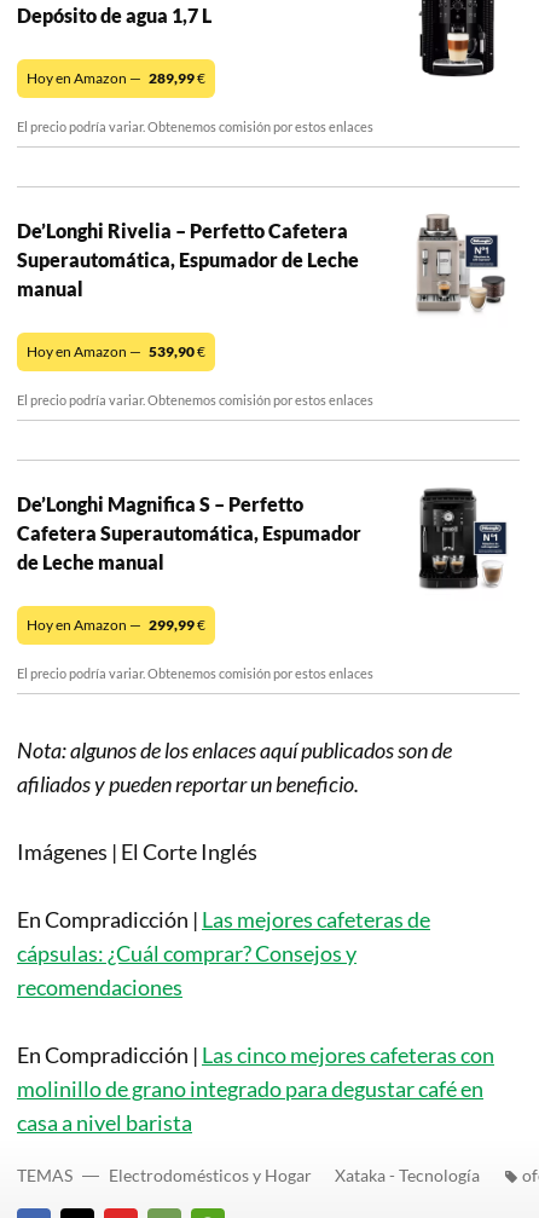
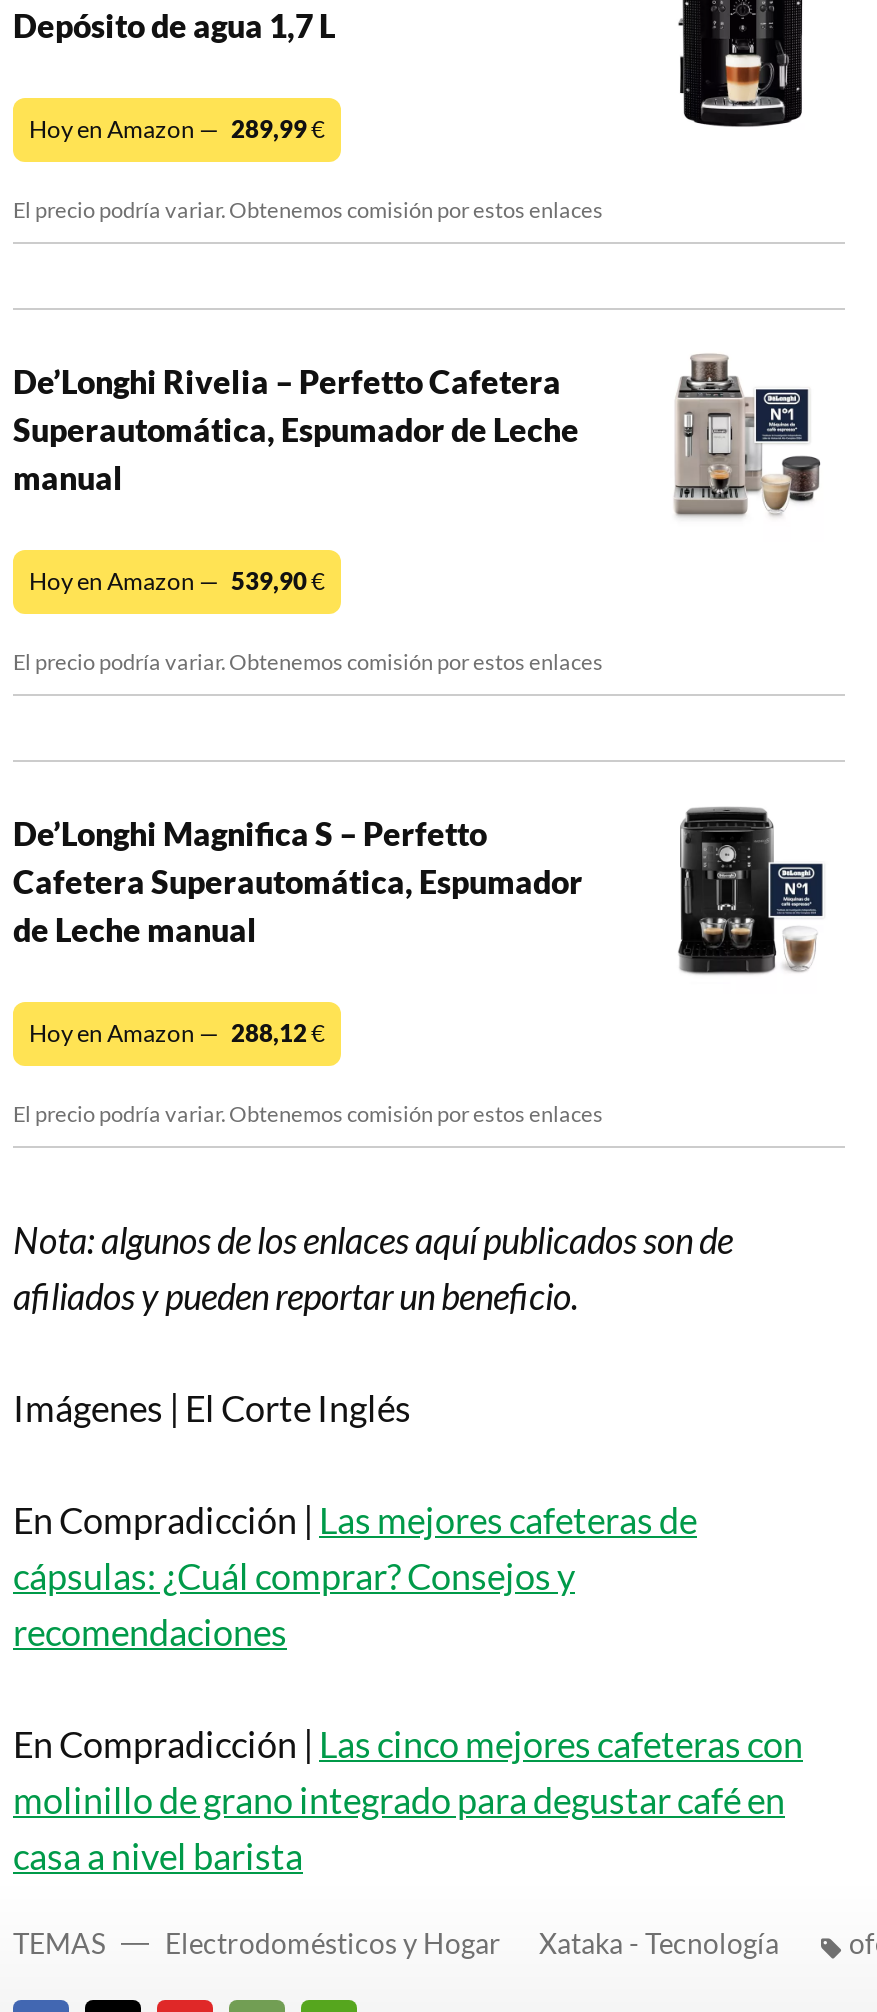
[27,616,205,634] Hoy en Amazon — 299,99€ -> [29,1018,325,1048] Hoy en Amazon — 288,12€

